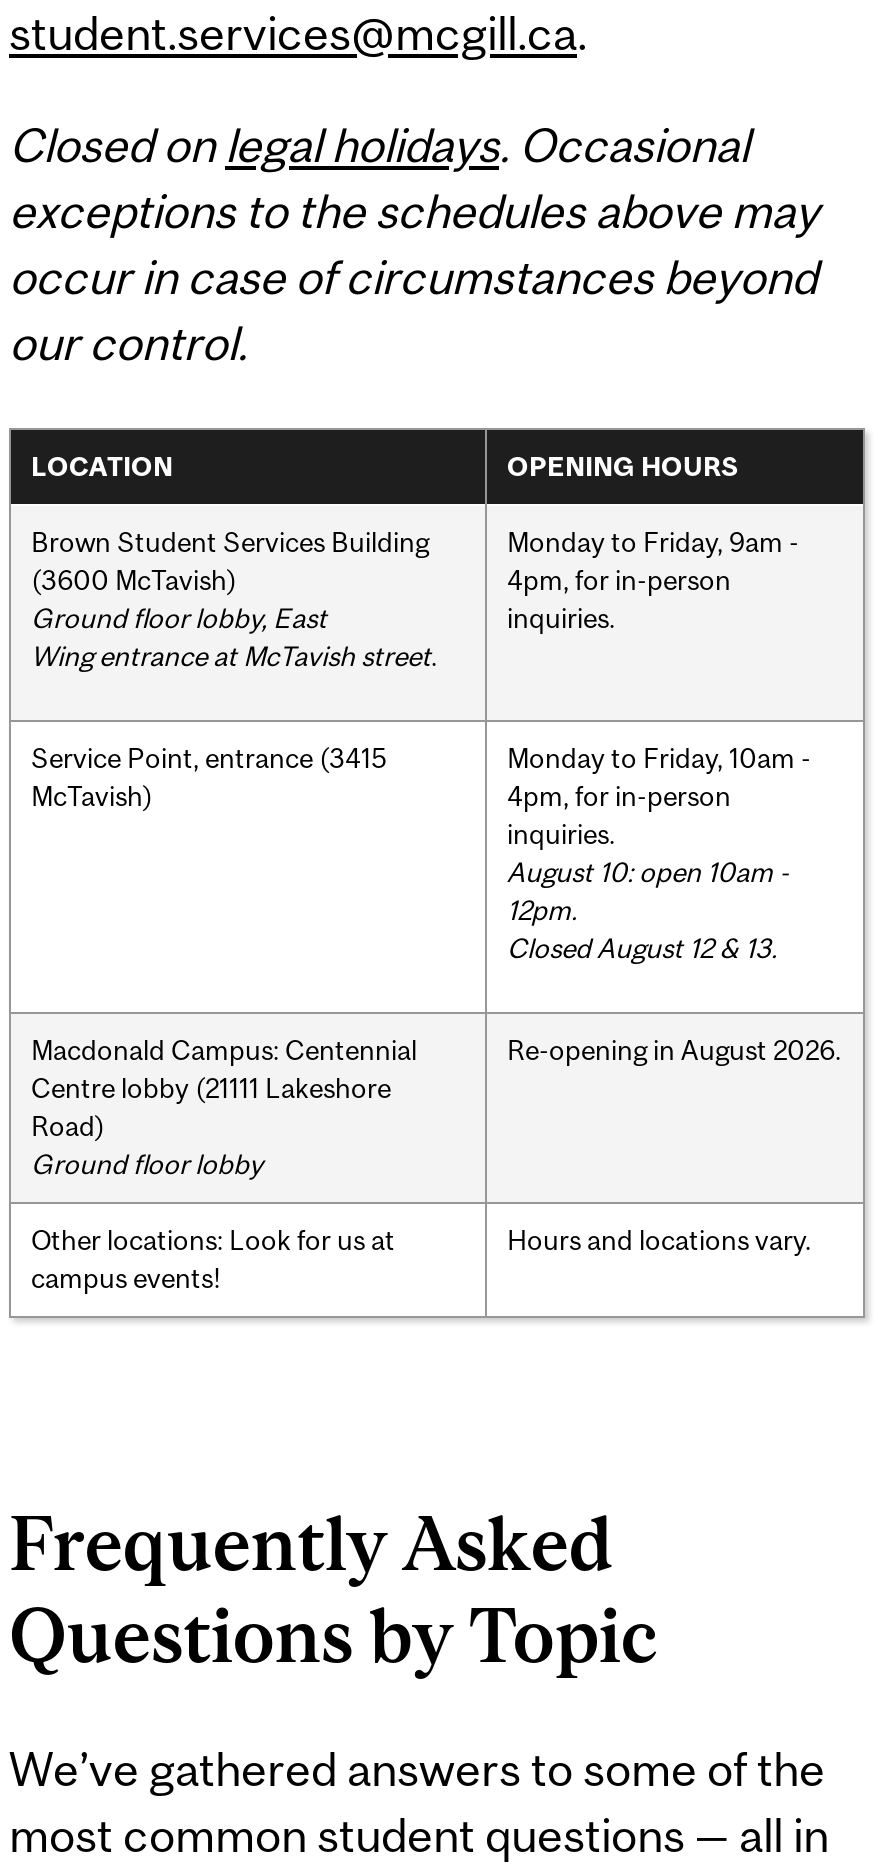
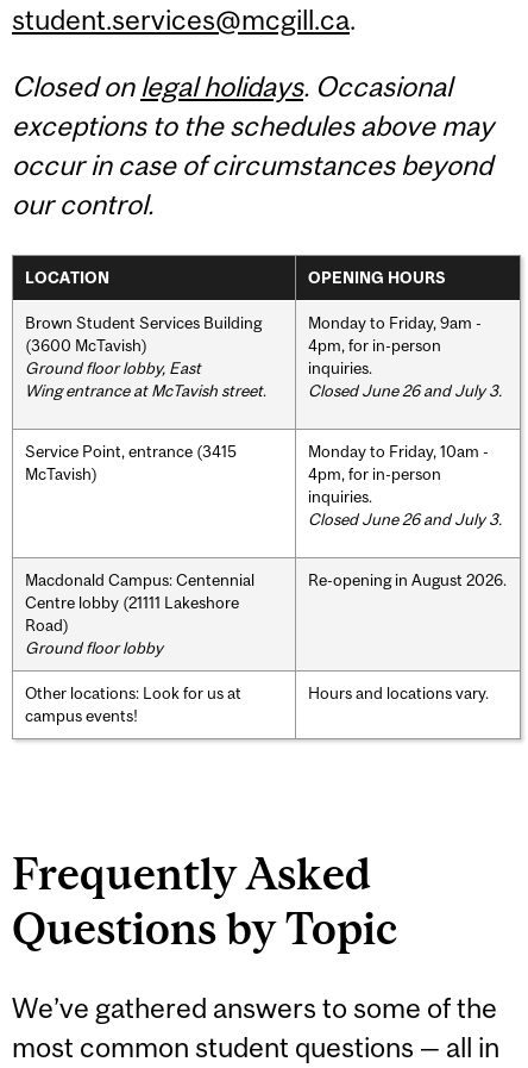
none -> [308,381,502,400] Closed June 26 and July 3.
[507,855,789,963] August 10: open 10am - | 12pm. | Closed August 12 & 13. -> [308,509,502,528] Closed June 26 and July 3.

